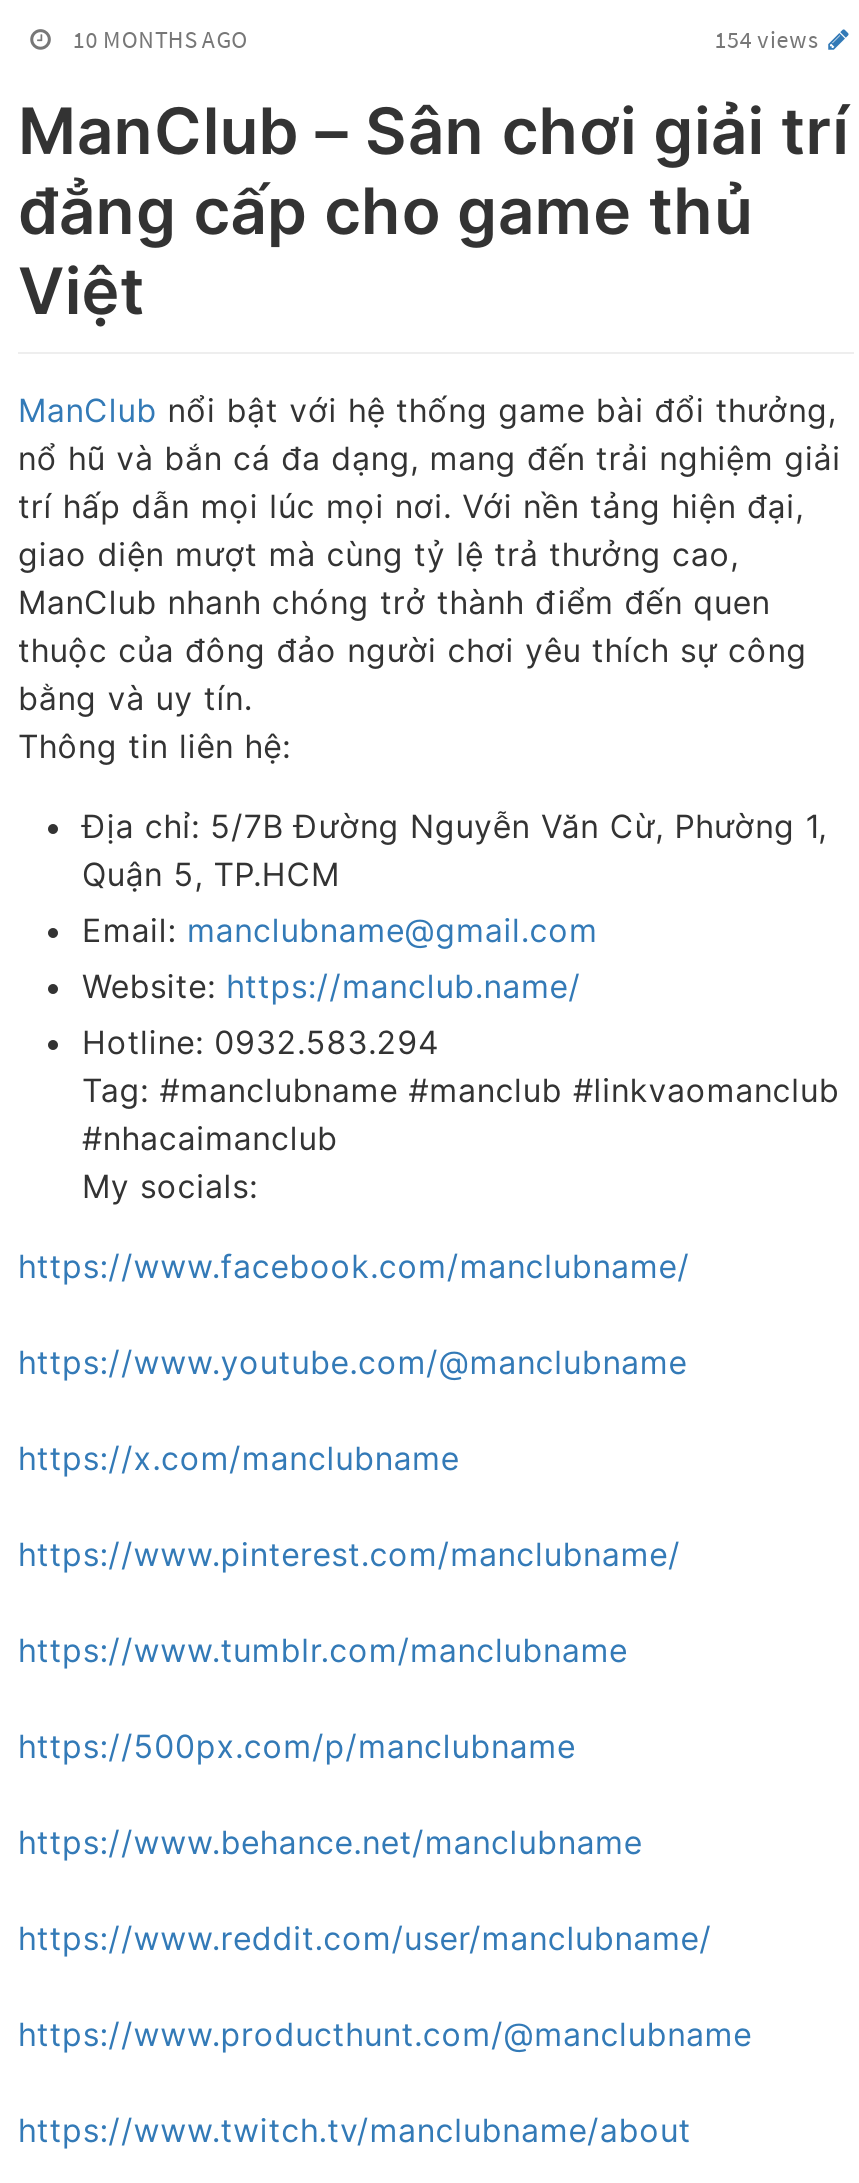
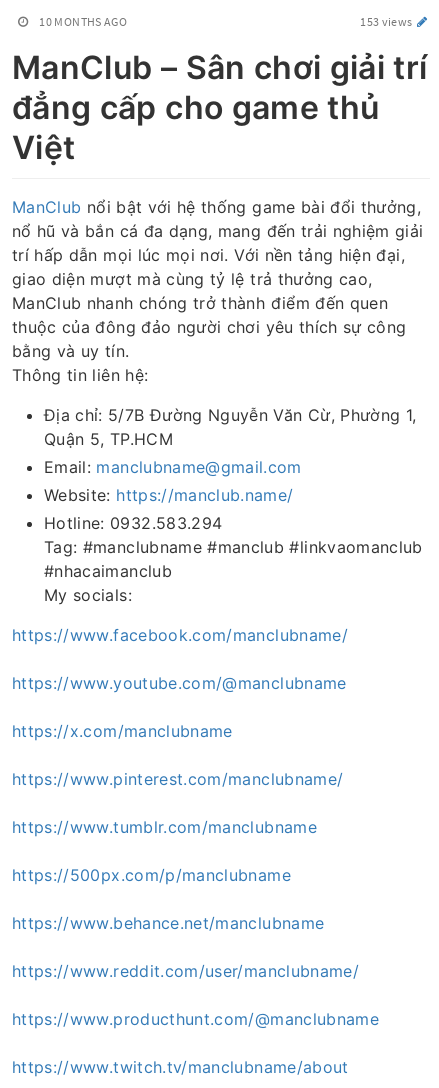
[714,24,823,54] 154 views -> [360,14,415,29] 153 views

